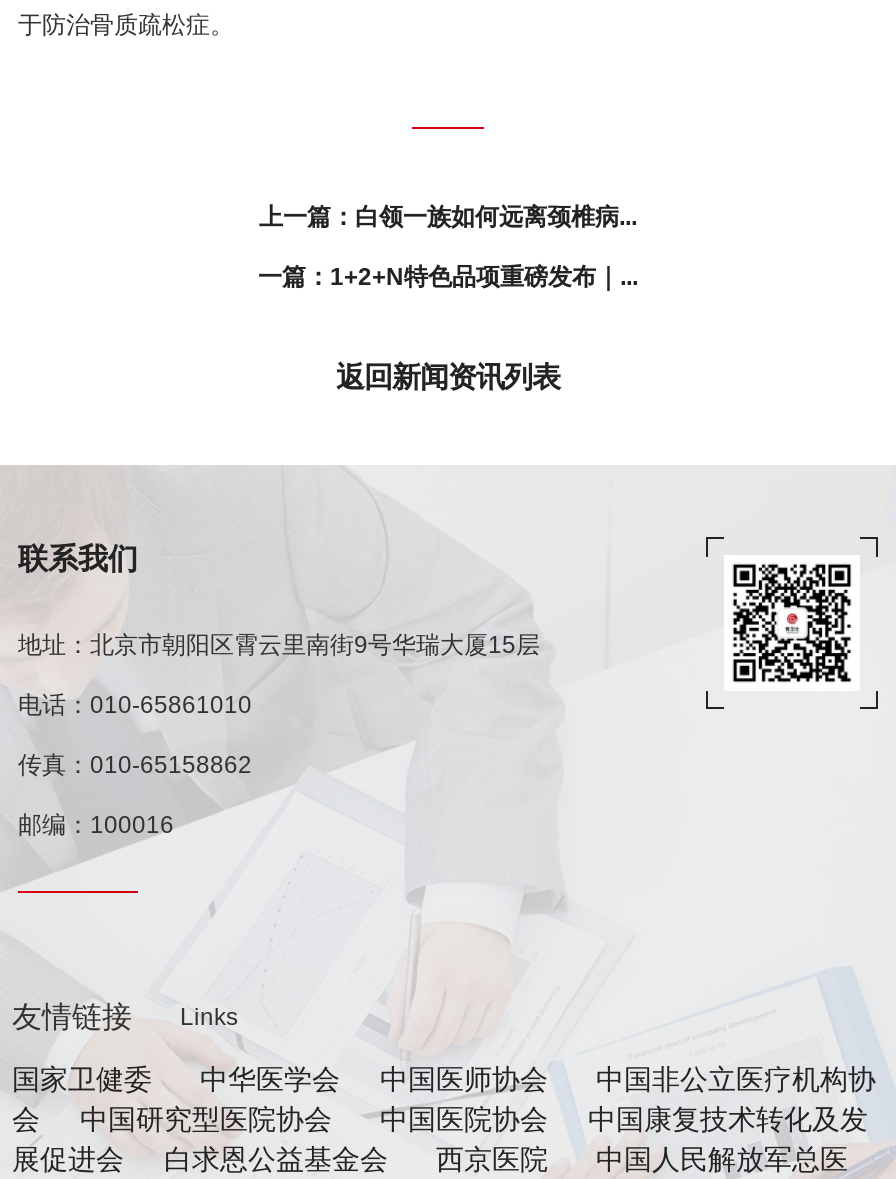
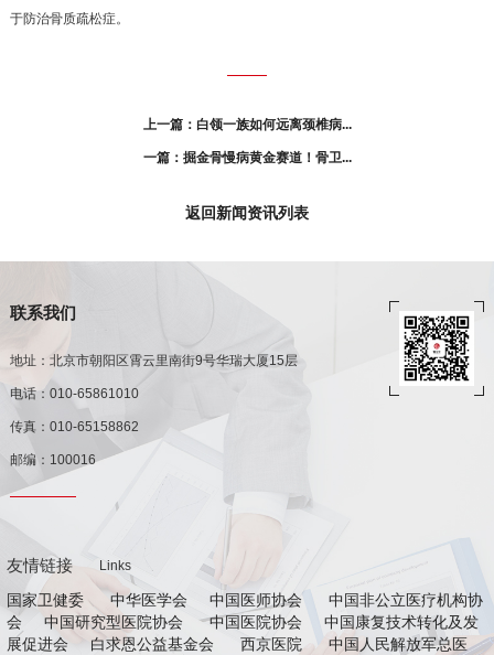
[258,262,638,290] 一篇：1+2+N特色品项重磅发布｜... -> [143,150,351,165] 一篇：掘金骨慢病黄金赛道！骨卫...

